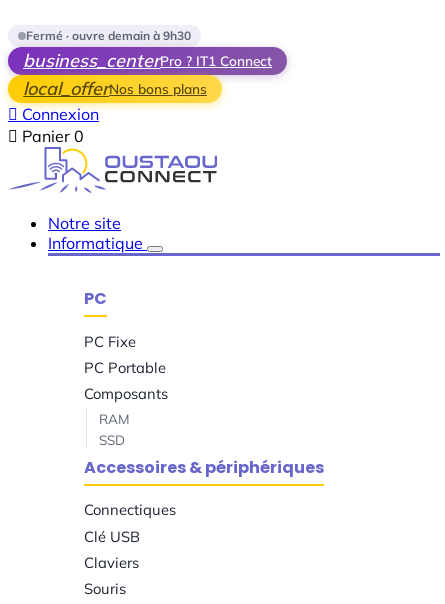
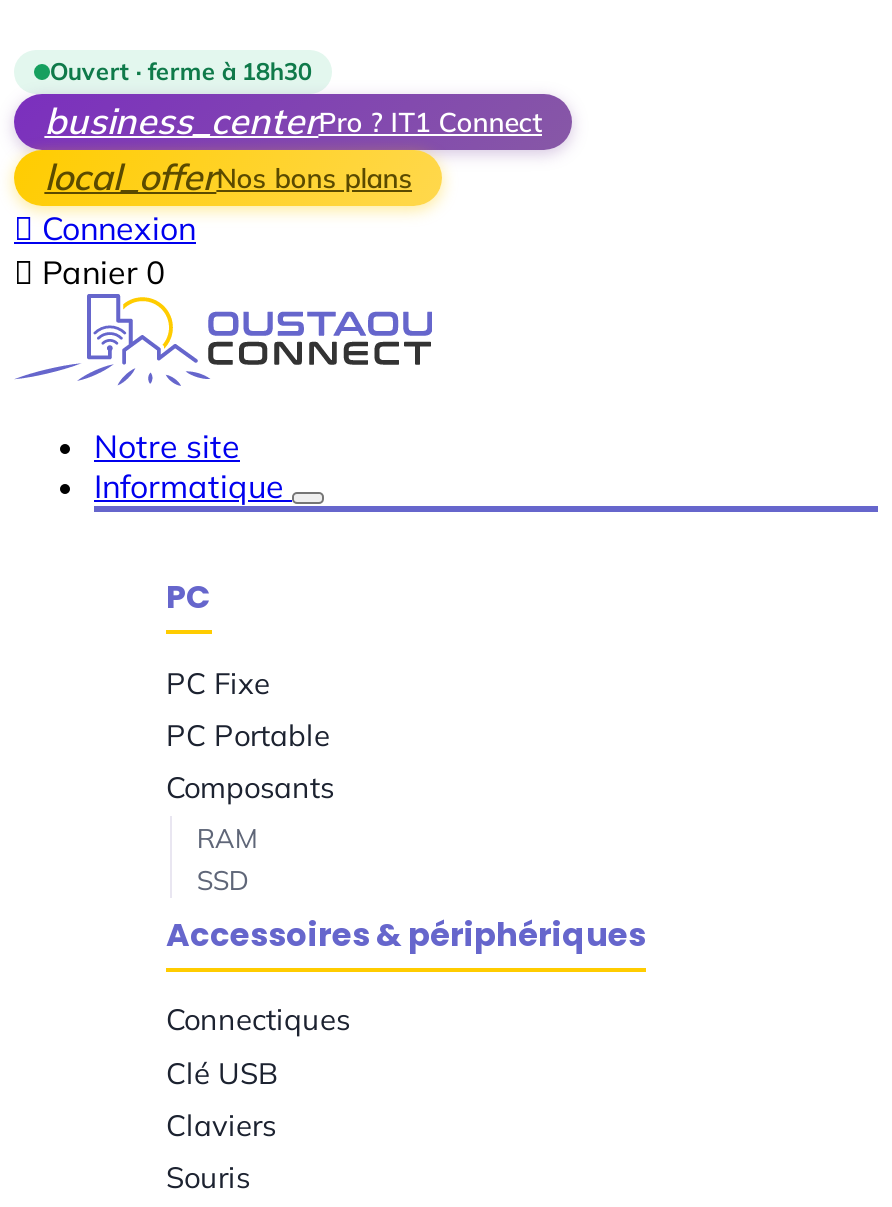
[26,28,191,43] Fermé · ouvre demain à 9h30 -> [50,56,312,86] Ouvert · ferme à 18h30

